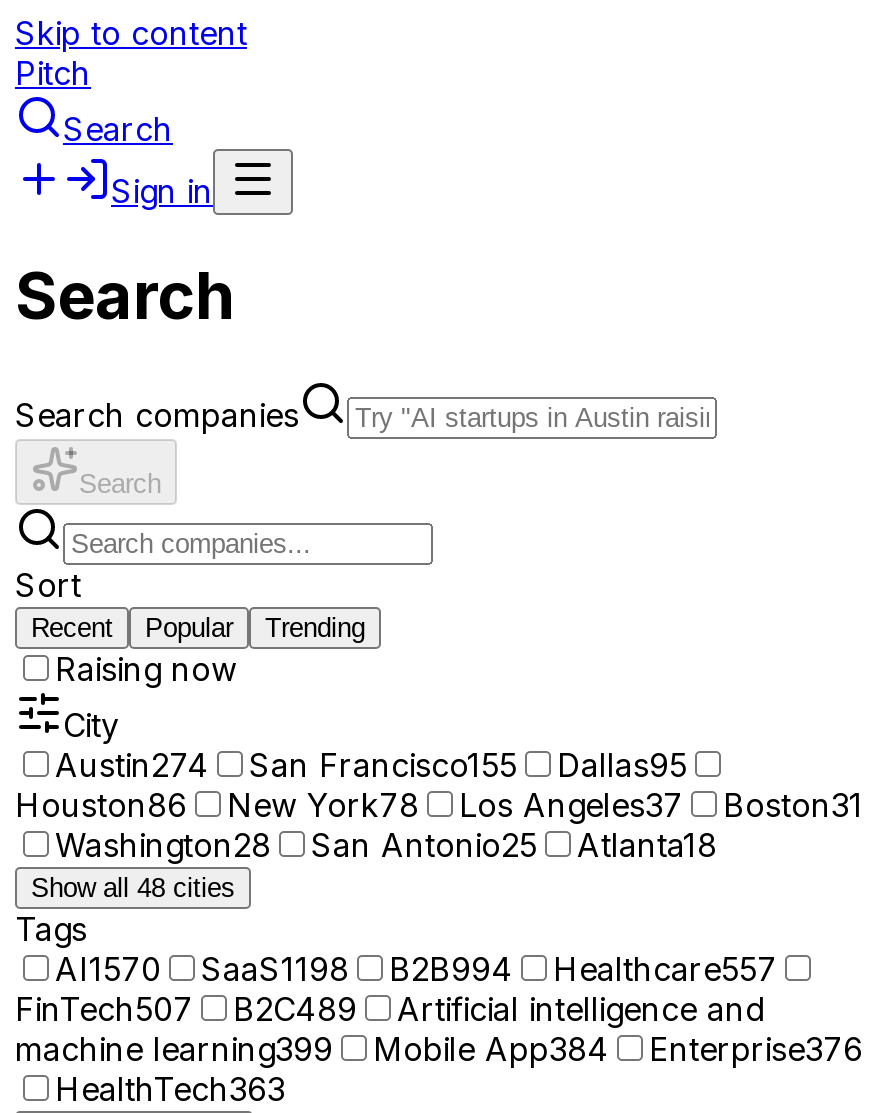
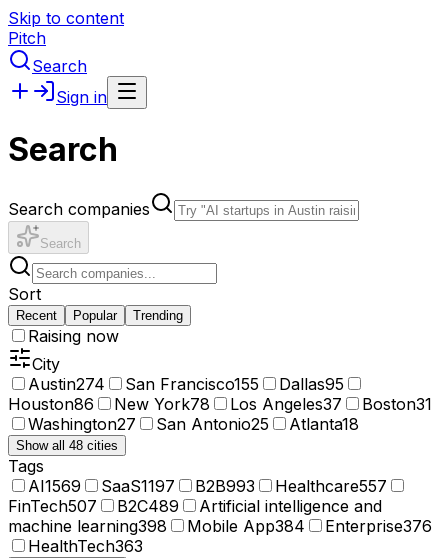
[55,825,717,865] Washington28 San Antonio25 Atlanta18 -> [28,414,359,434] Washington27 San Antonio25 Atlanta18
[55,949,161,989] AI1570 -> [28,476,81,496] AI1569
[201,949,349,989] SaaS1198 -> [101,476,175,496] SaaS1197
[389,949,513,989] B2B994 -> [195,476,255,496] B2B993
[15,1029,333,1069] machine learning399 -> [8,516,167,536] machine learning398

